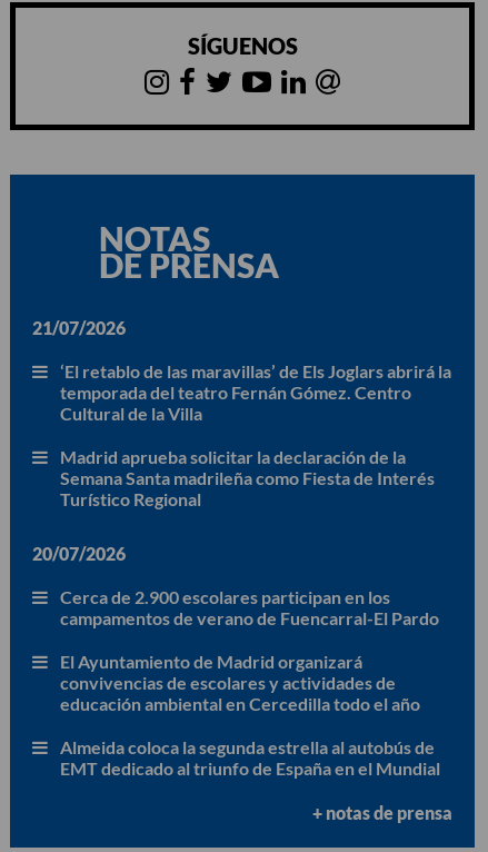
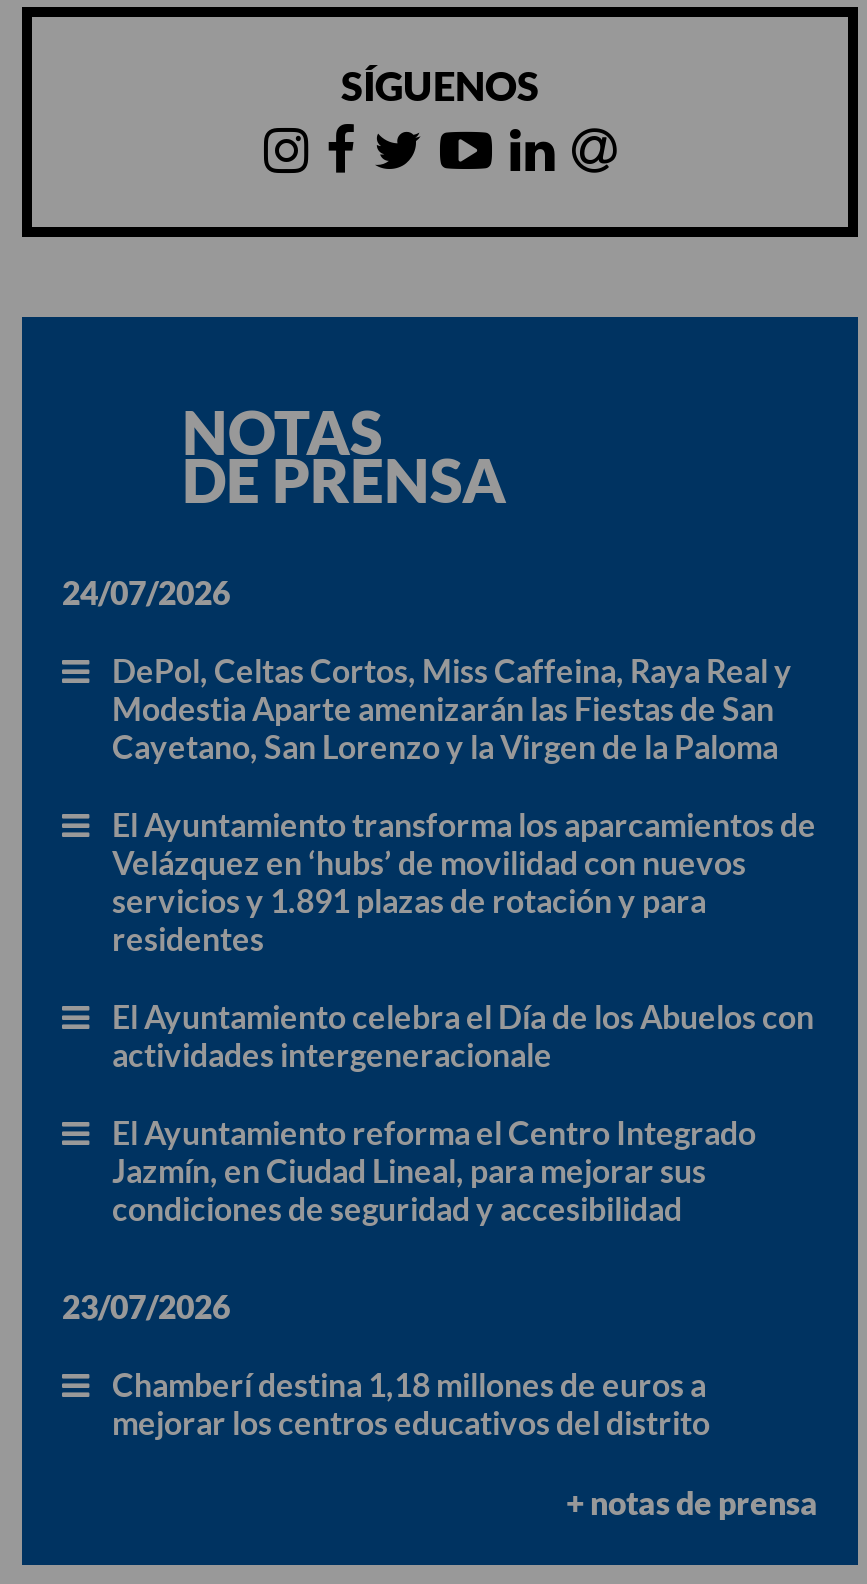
[32,317,126,338] 21/07/2026 -> [62,573,230,611] 24/07/2026
[60,360,451,424] ‘El retablo de las maravillas’ de Els Joglars abrirá la | temporada del teatro Fernán Gómez. Centro | Cultural de la Villa -> [112,651,792,765] DePol, Celtas Cortos, Miss Caffeina, Raya Real y | Modestia Aparte amenizarán las Fiestas de San | Cayetano, San Lorenzo y la Virgen de la Paloma
[60,446,435,509] Madrid aprueba solicitar la declaración de la | Semana Santa madrileña como Fiesta de Interés | Turístico Regional -> [112,805,816,957] El Ayuntamiento transforma los aparcamientos de | Velázquez en ‘hubs’ de movilidad con nuevos | servicios y 1.891 plazas de rotación y para | residentes
[32,543,126,564] 20/07/2026 -> [112,997,814,1073] El Ayuntamiento celebra el Día de los Abuelos con | actividades intergeneracionale
[60,586,439,628] Cerca de 2.900 escolares participan en los | campamentos de verano de Fuencarral-El Pardo -> [112,1113,756,1227] El Ayuntamiento reforma el Centro Integrado | Jazmín, en Ciudad Lineal, para mejorar sus | condiciones de seguridad y accesibilidad
[60,651,420,714] El Ayuntamiento de Madrid organizará | convivencias de escolares y actividades de | educación ambiental en Cercedilla todo el año -> [62,1287,230,1325] 23/07/2026
[60,736,440,779] Almeida coloca la segunda estrella al autobús de | EMT dedicado al triunfo de España en el Mundial -> [112,1365,710,1441] Chamberí destina 1,18 millones de euros a | mejorar los centros educativos del distrito

